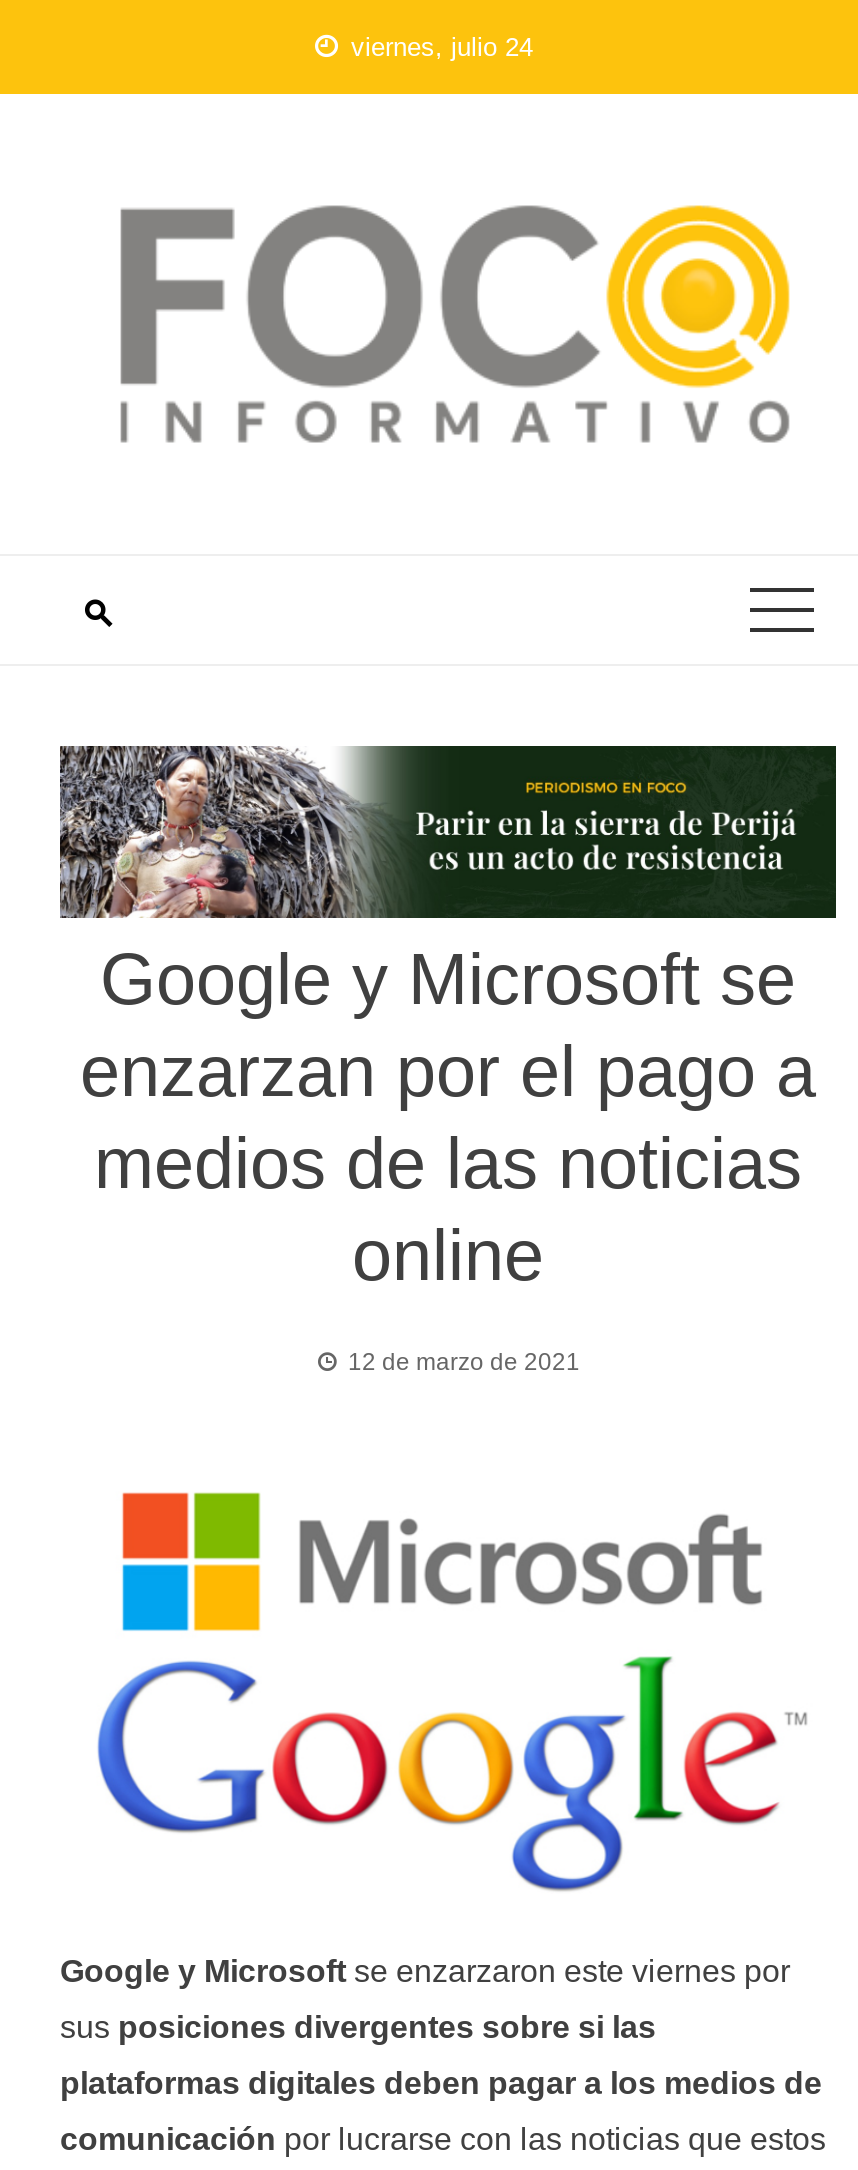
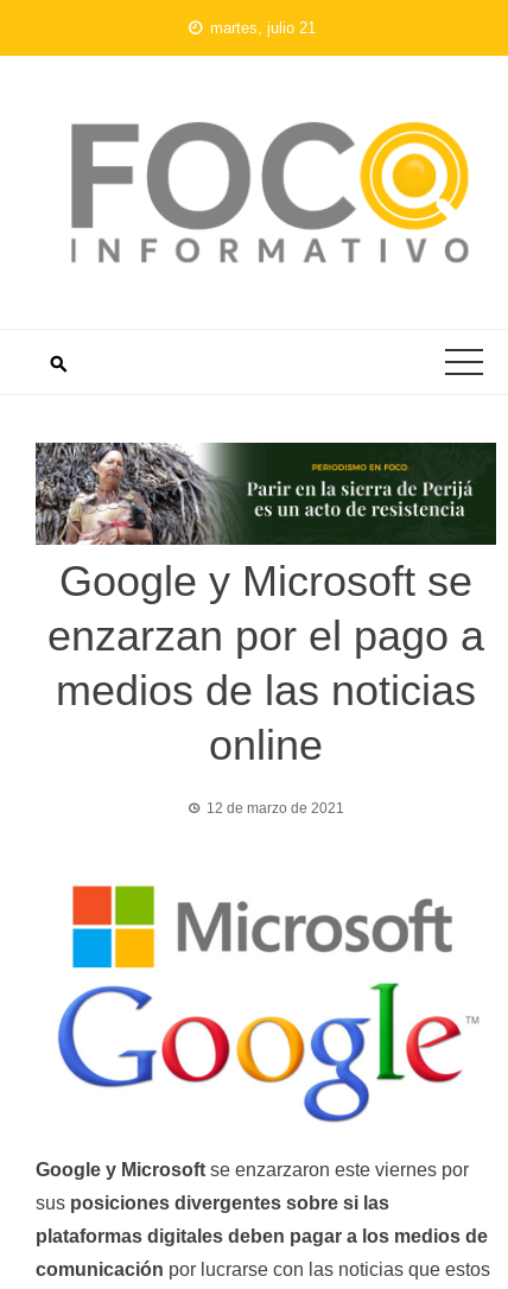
[351,32,533,62] viernes, julio 24 -> [209,19,315,37] martes, julio 21

